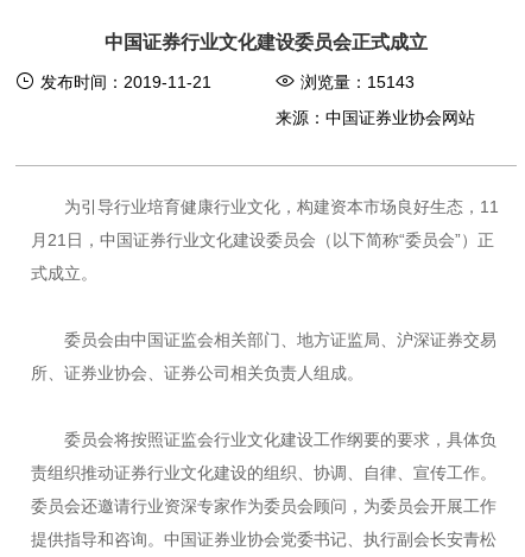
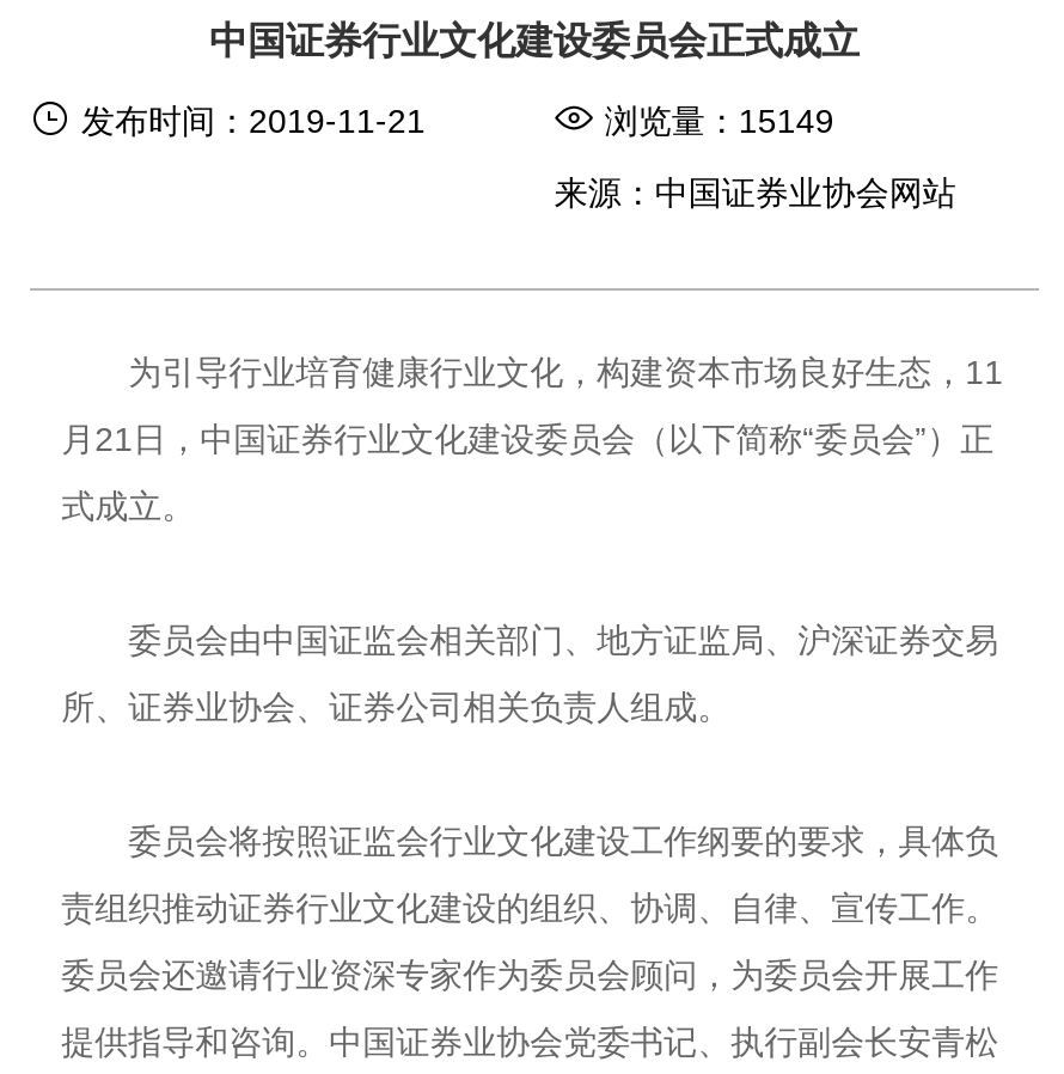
[301,72,415,91] 浏览量：15143 -> [605,101,834,139] 浏览量：15149

